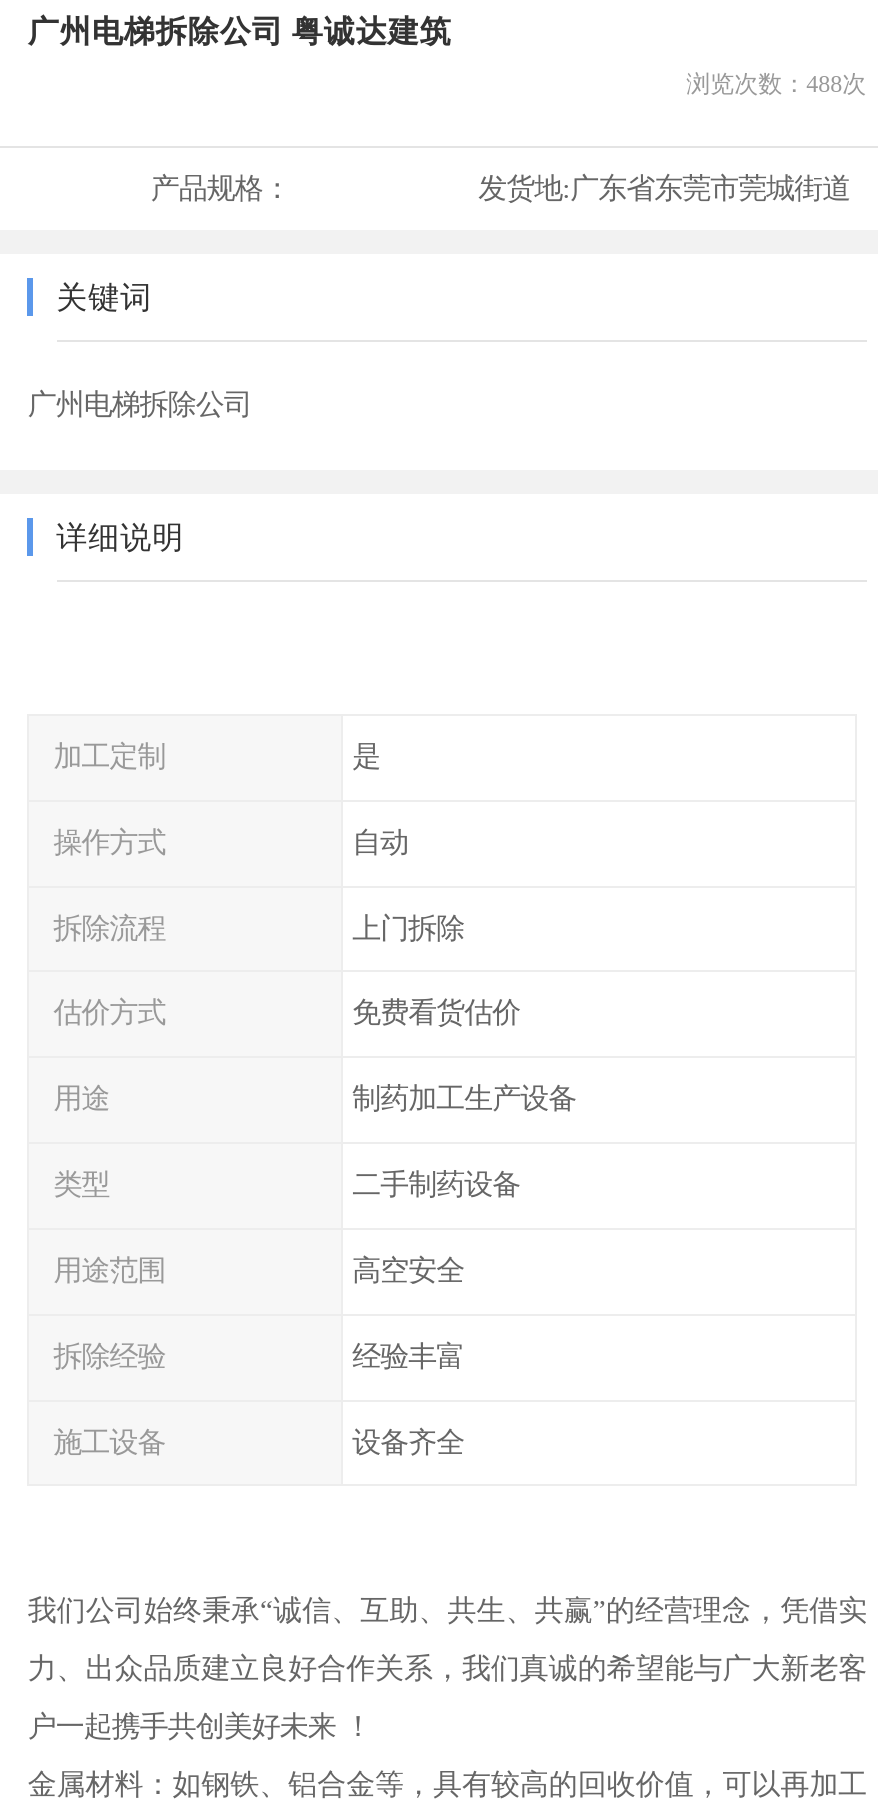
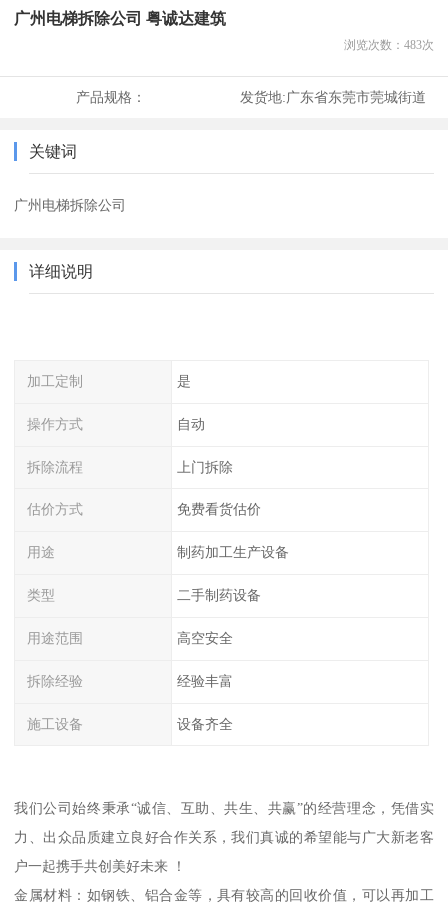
[686,70,866,98] 浏览次数：488次 -> [344,38,434,52] 浏览次数：483次

